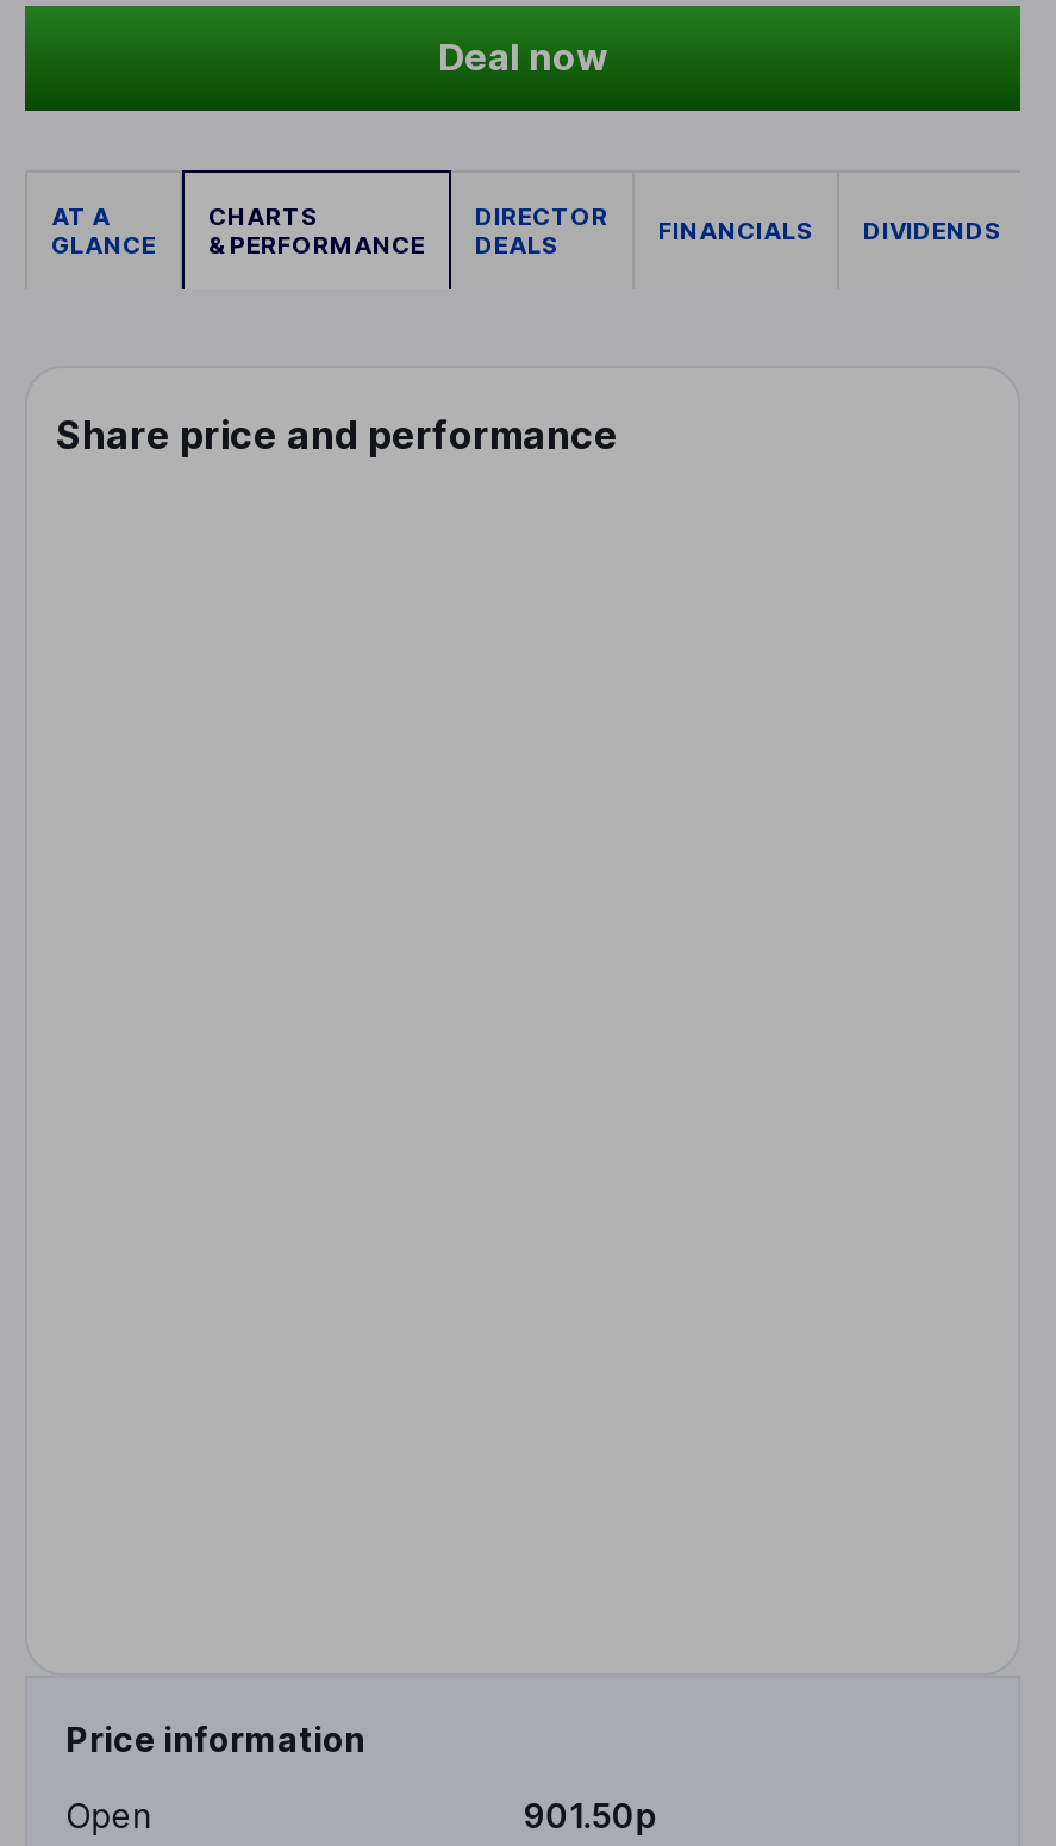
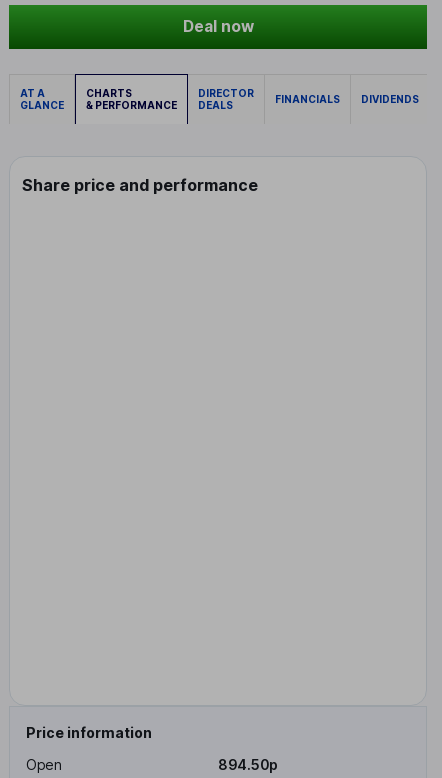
[523,1794,656,1834] 901.50p -> [218,756,278,773] 894.50p

